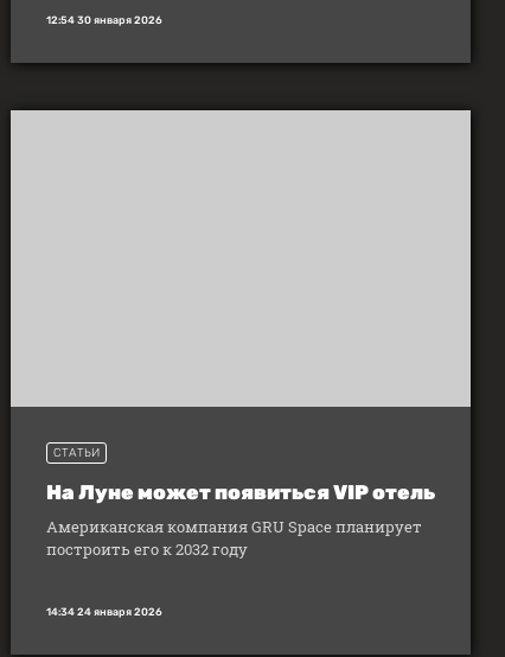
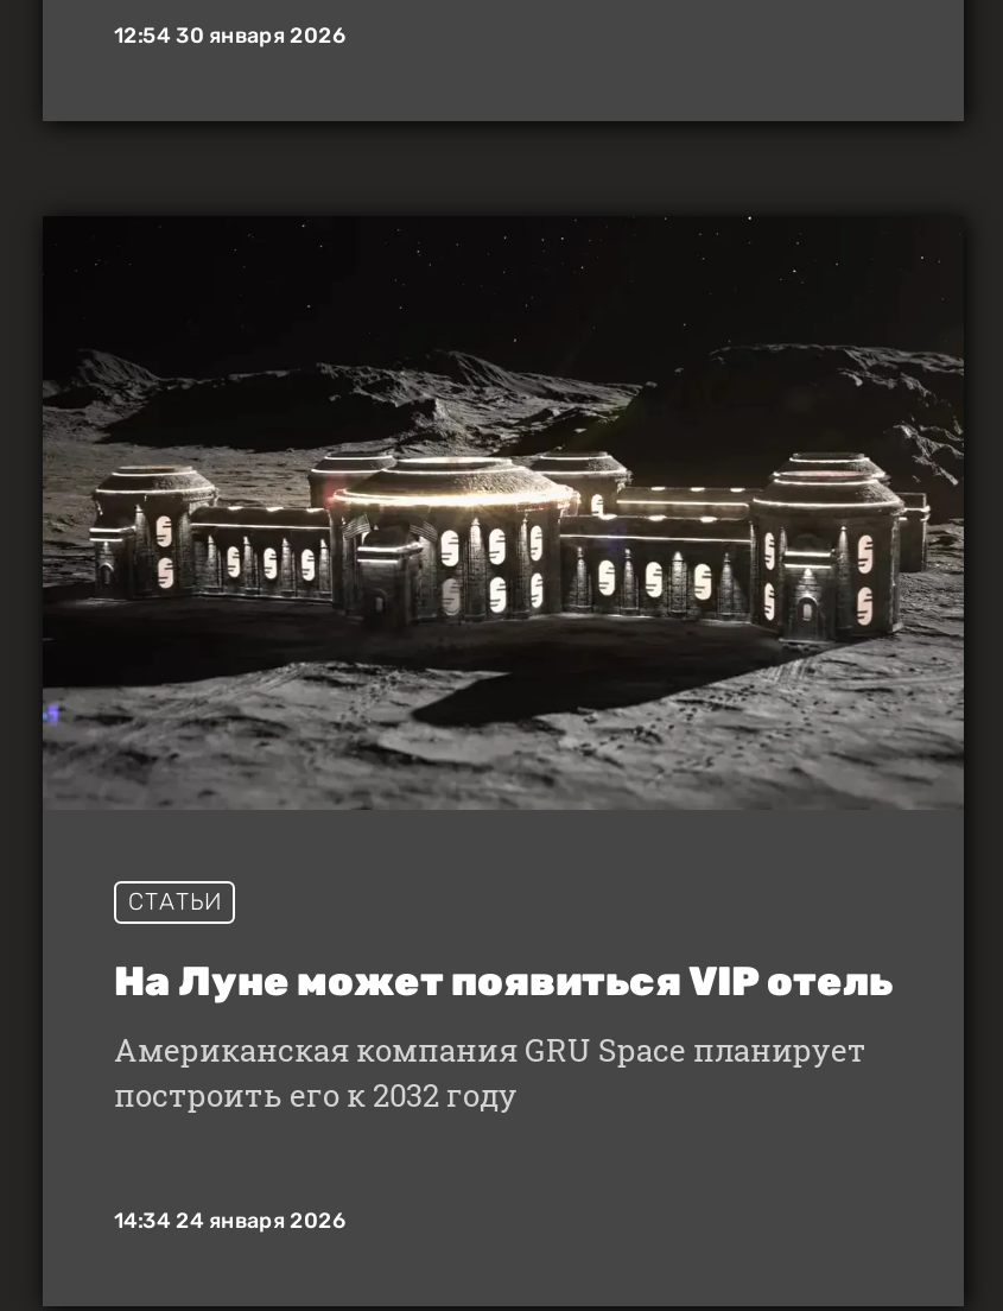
none -> [40,216,964,810] [image]

